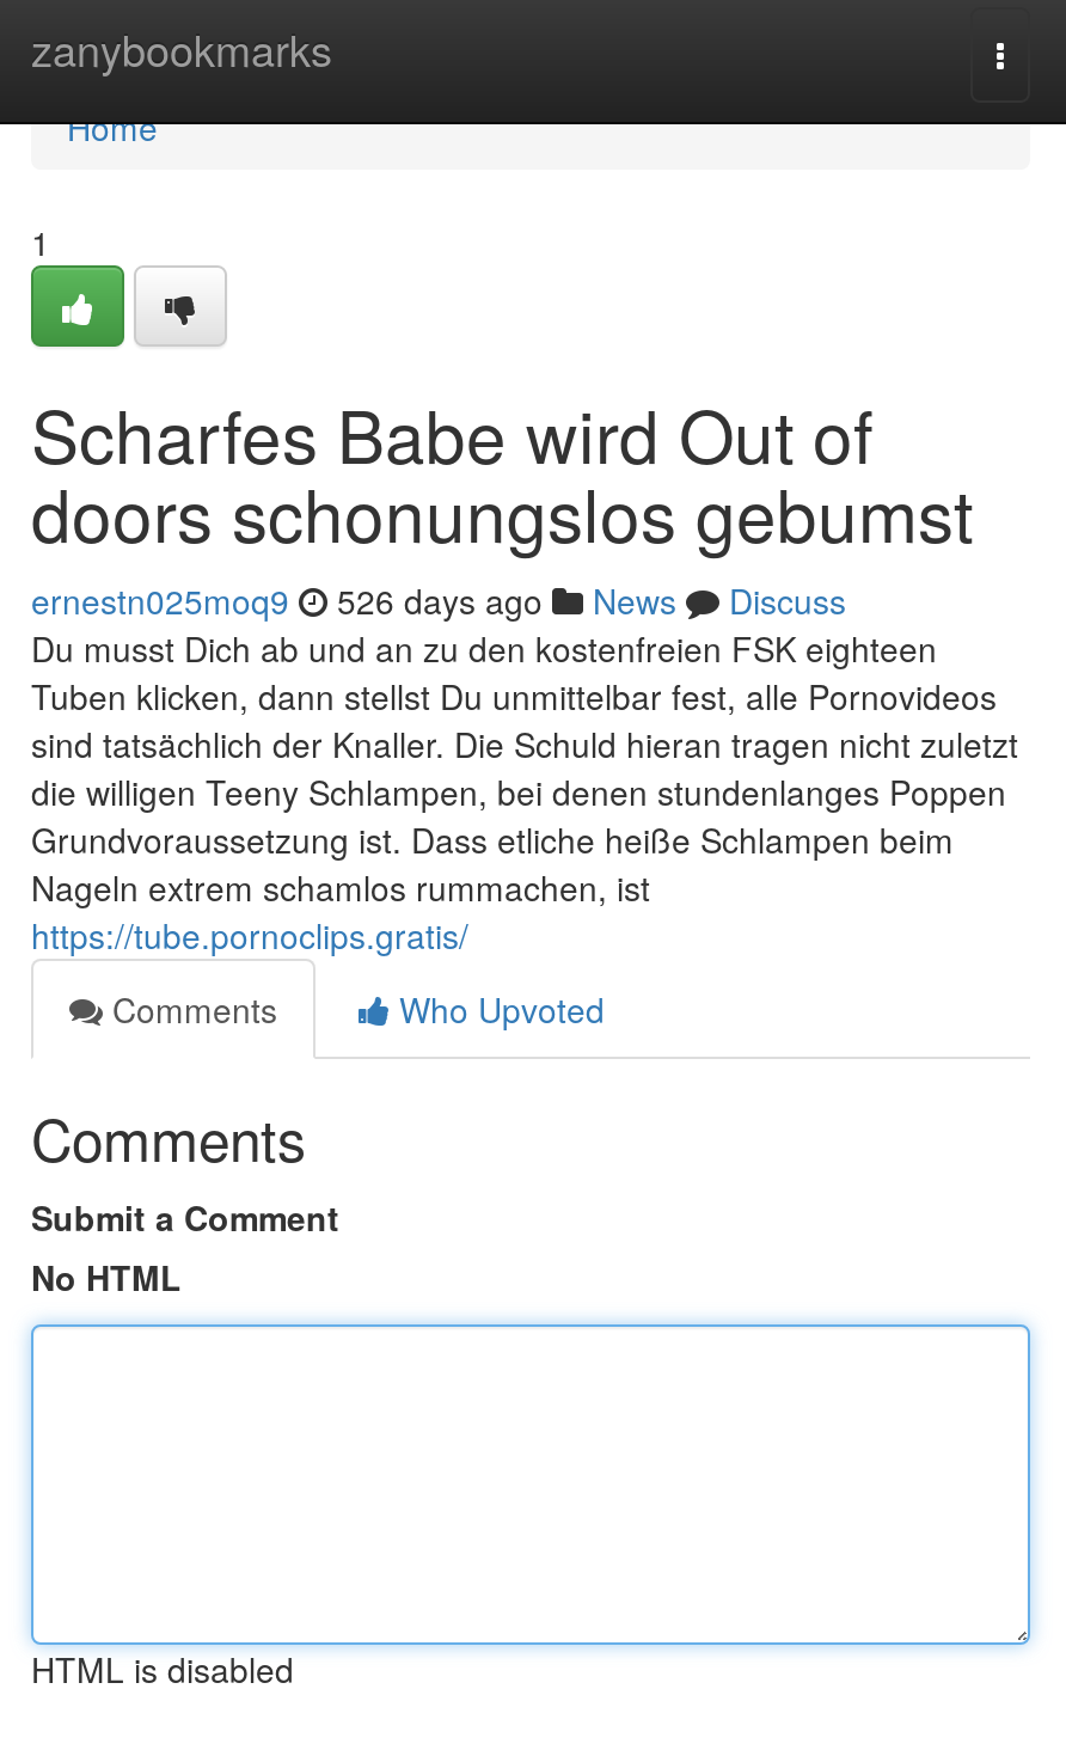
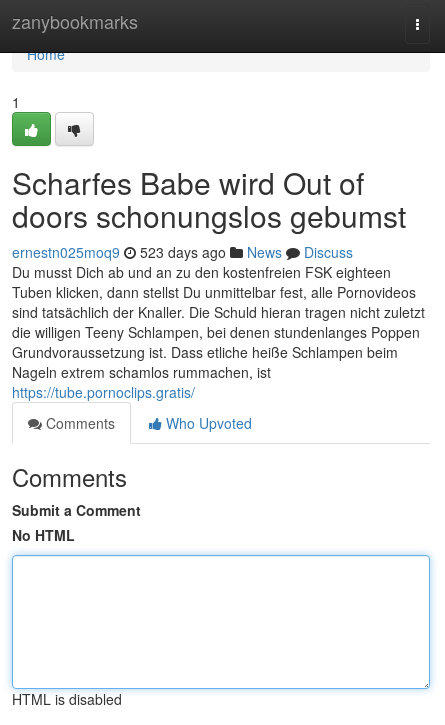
[31,576,846,624] ernestn025moq9 526 days ago News Discuss -> [12,242,353,262] ernestn025moq9 523 days ago News Discuss

